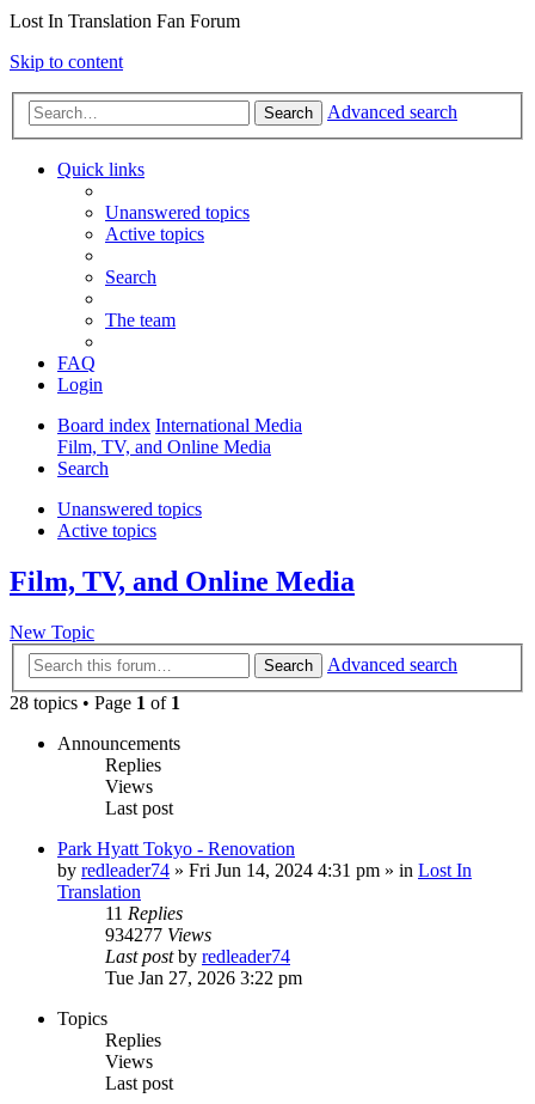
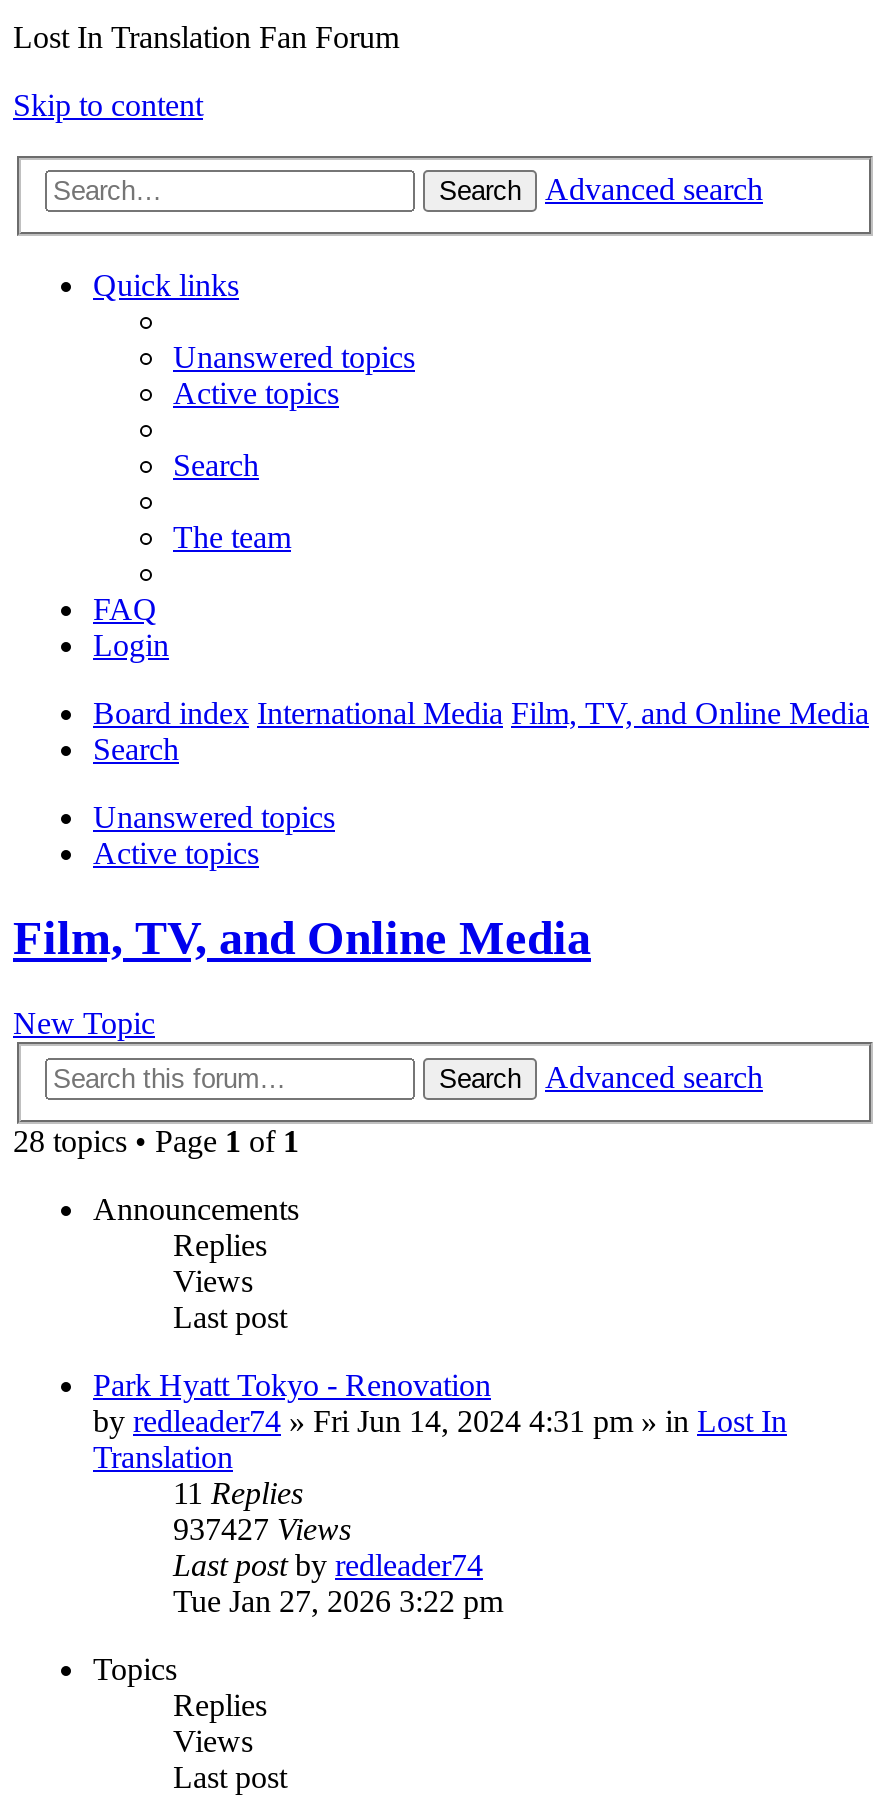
[105,924,211,945] 934277 Views -> [173,1512,351,1546] 937427 Views

